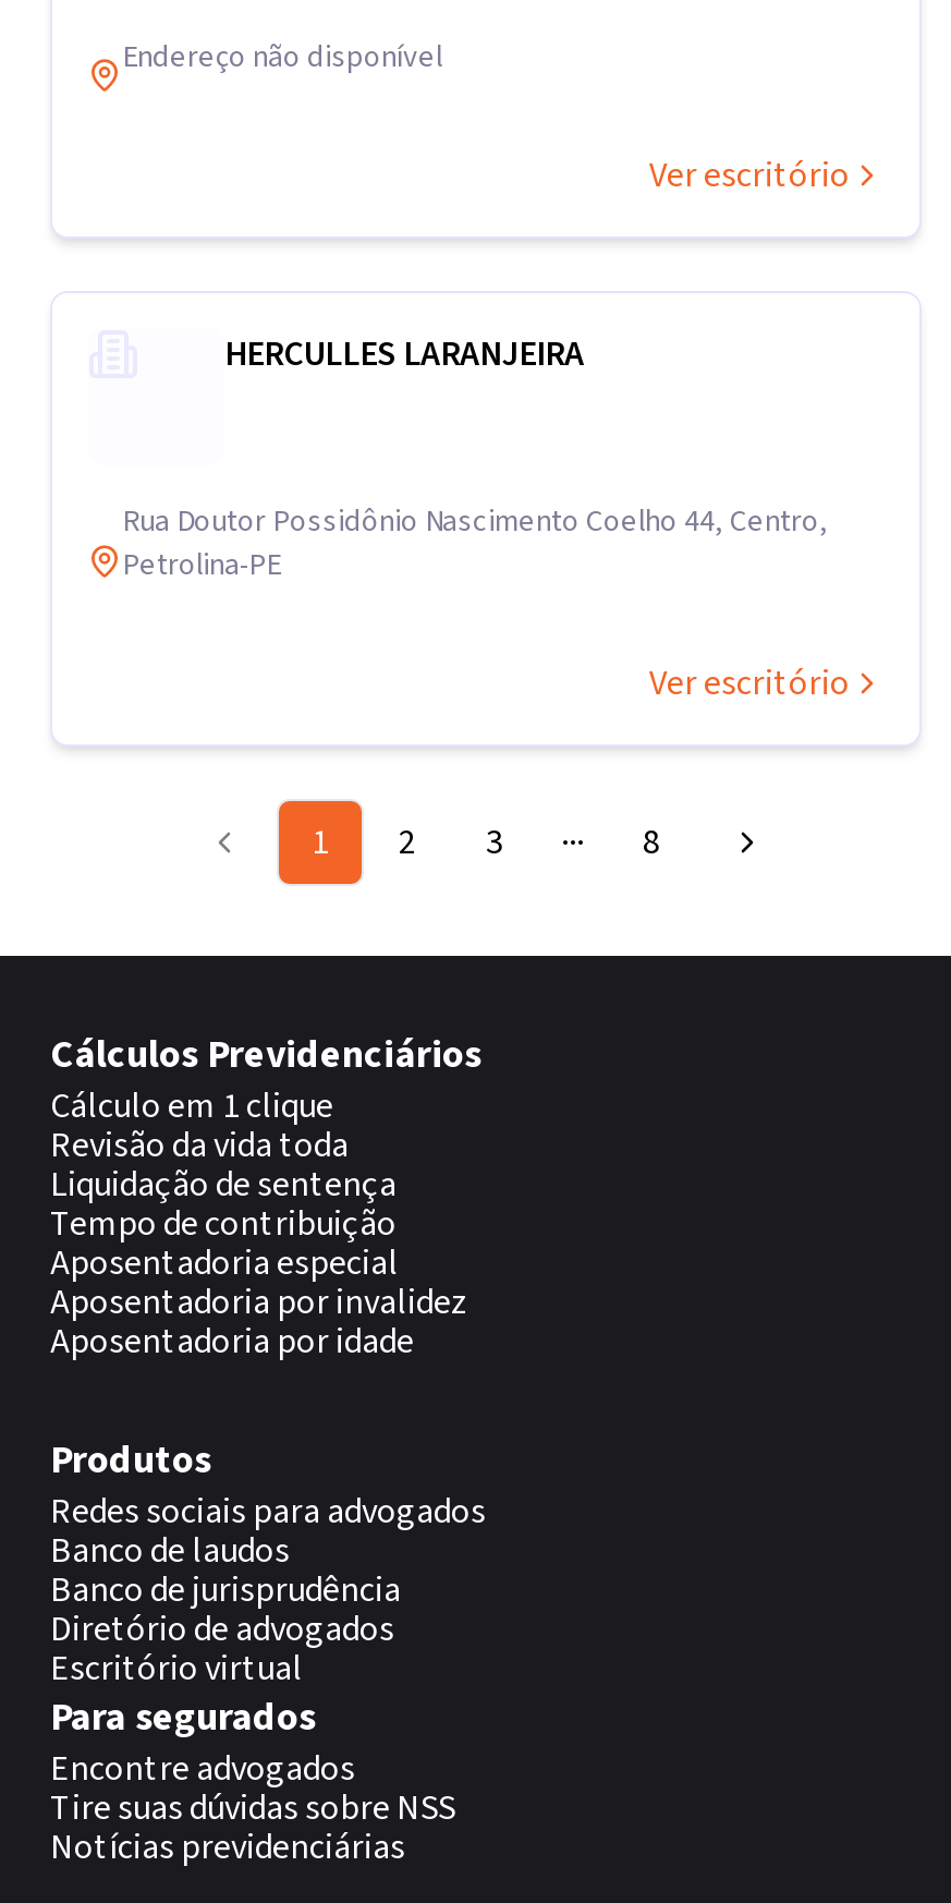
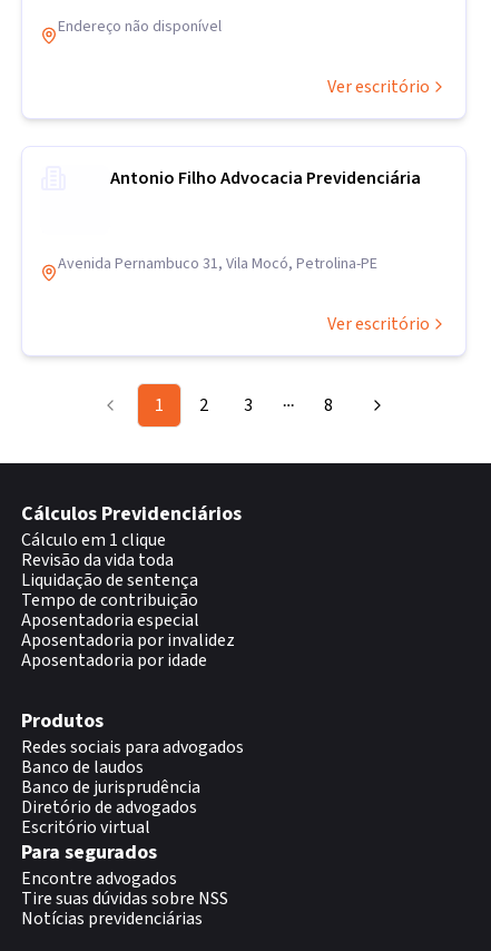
[224,330,584,378] HERCULLES LARANJEIRA -> [110,166,421,190] Antonio Filho Advocacia Previdenciária
[122,500,828,587] Rua Doutor Possidônio Nascimento Coelho 44, Centro, | Petrolina-PE -> [58,253,377,275] Avenida Pernambuco 31, Vila Mocó, Petrolina-PE

